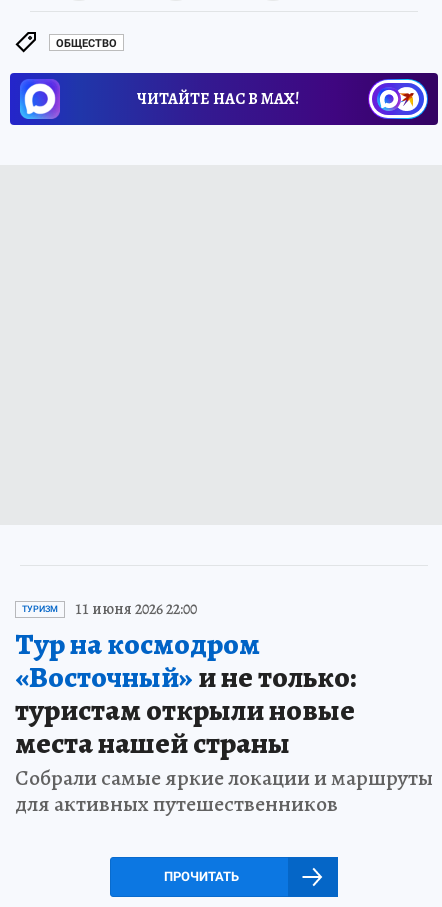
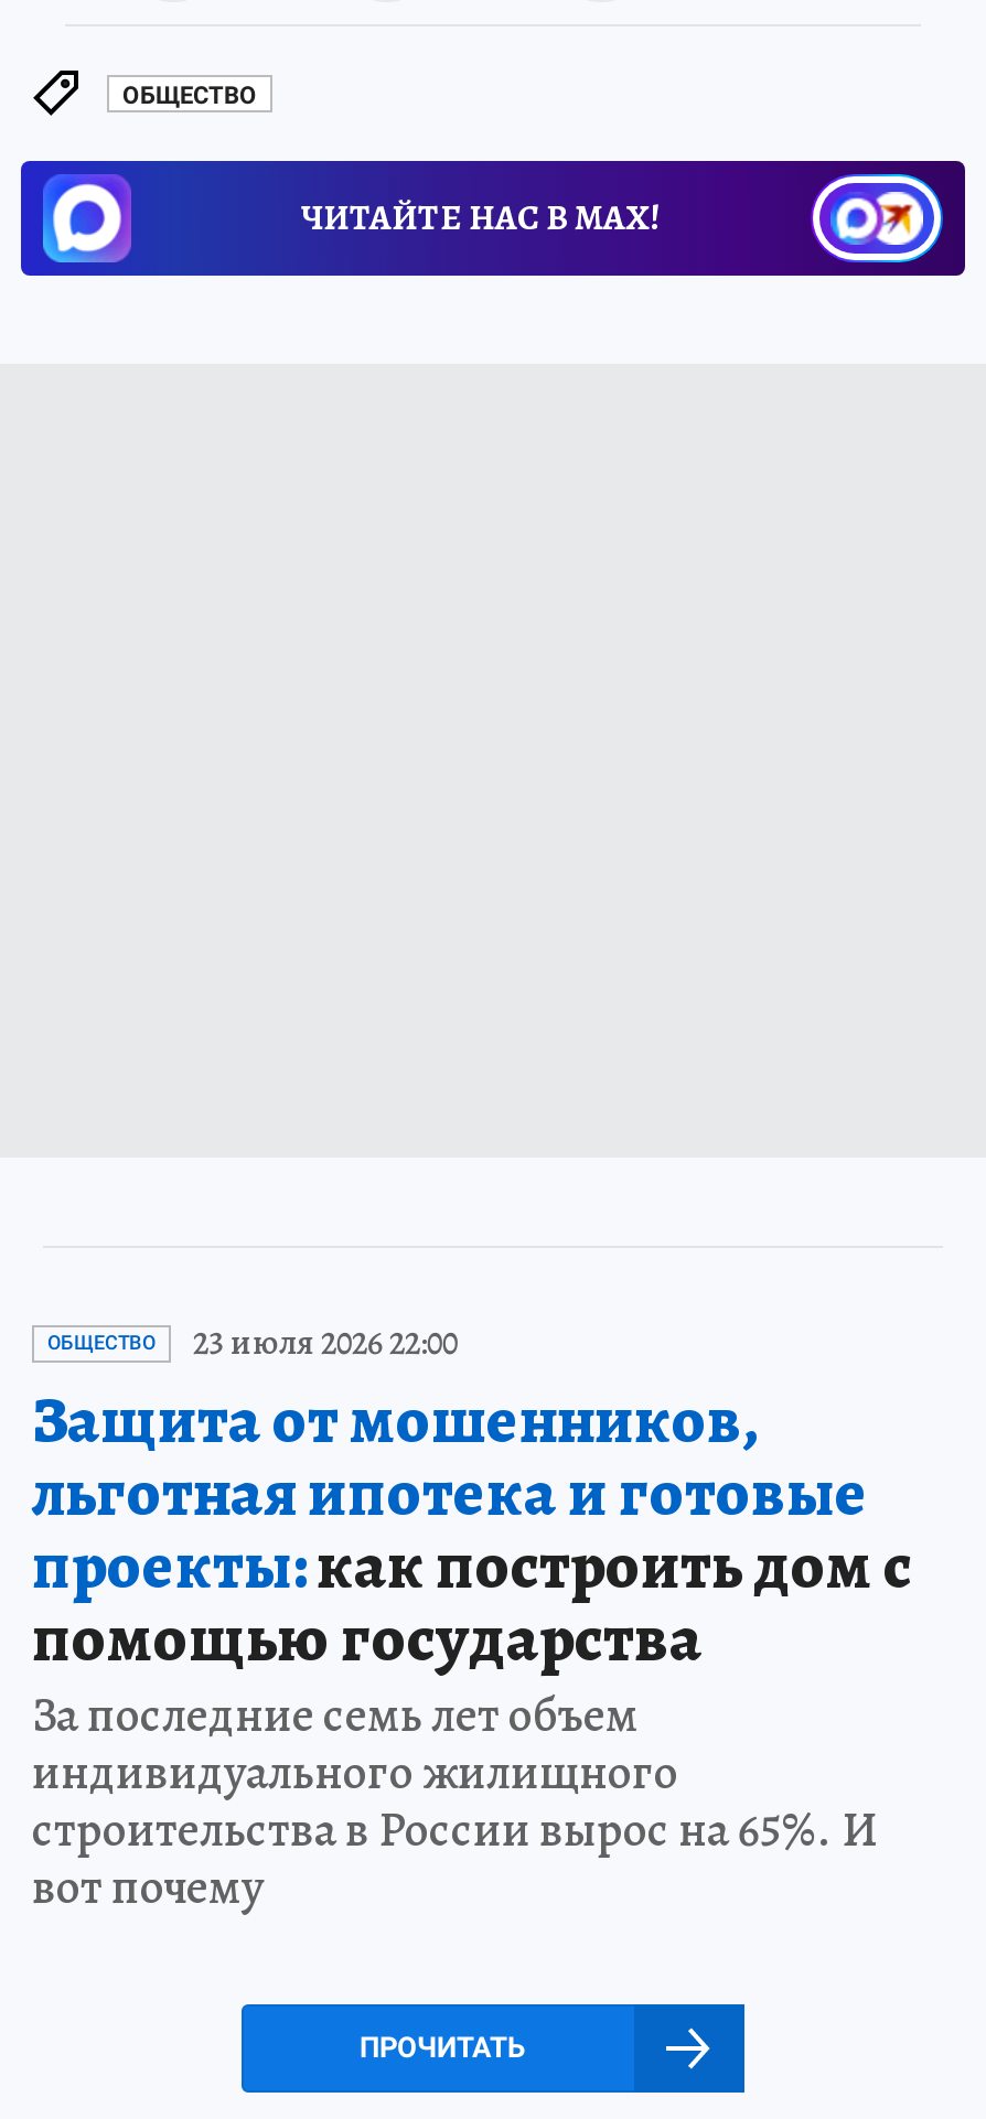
[15,598,433,819] ТУРИЗМ | 11 июня 2026 22:00 | Тур на космодром | «Восточный»и не только: | туристам открыли новые | места нашей страны | Собрали самые яркие локации и маршруты | для активных путешественников -> [32,1319,912,1921] ОБЩЕСТВО | 23 июля 2026 22:00 | Защита от мошенников, | льготная ипотека и готовые | проекты:как построить дом с | помощью государства | За последние семь лет объем | индивидуального жилищного | строительства в России вырос на 65%. И | вот почему

